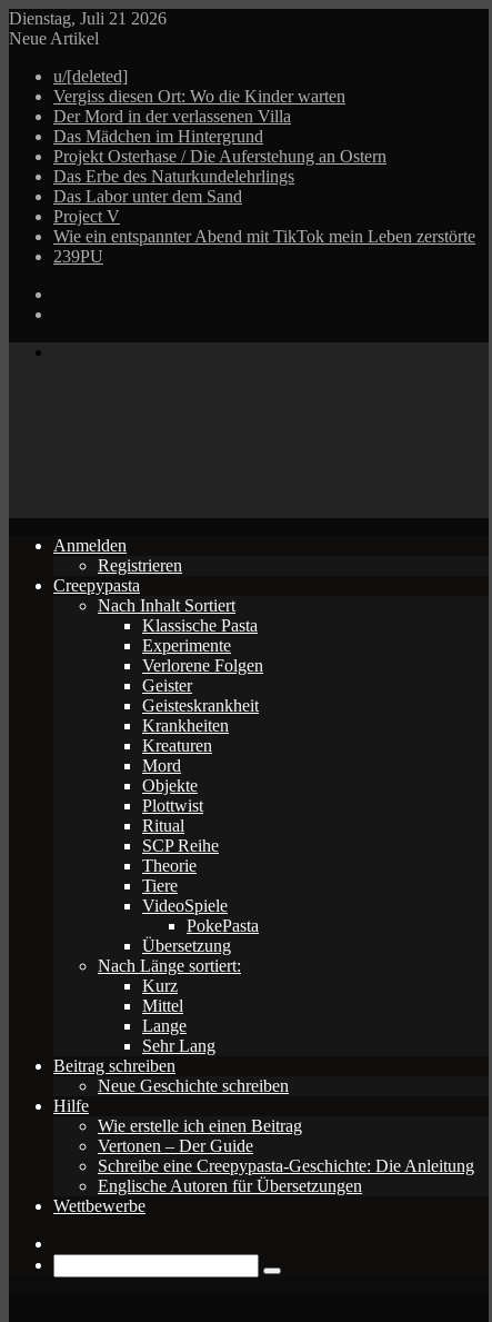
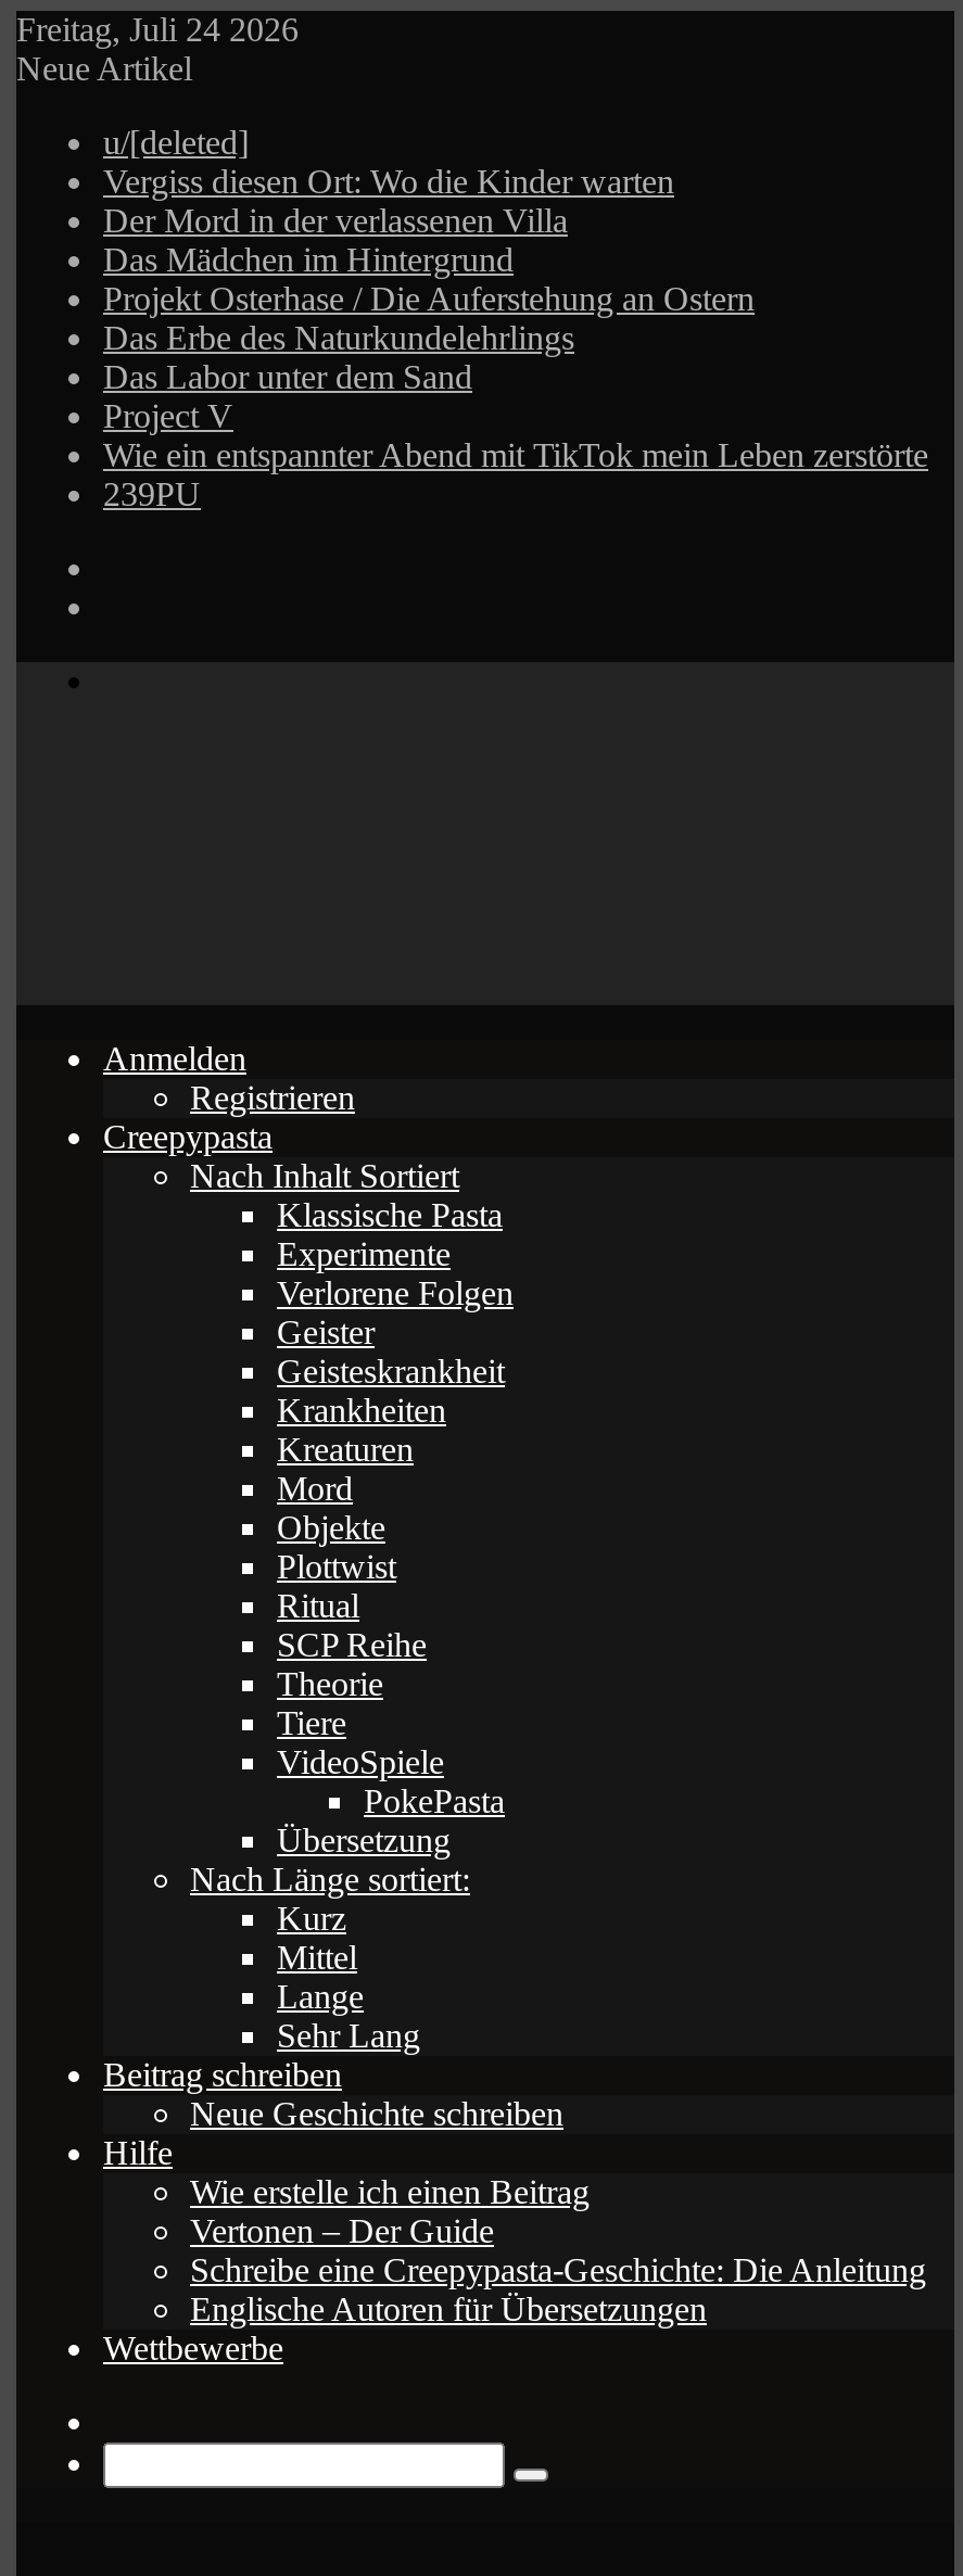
[9,9,167,28] Dienstag, Juli 21 2026 -> [16,11,299,48] Freitag, Juli 24 2026

